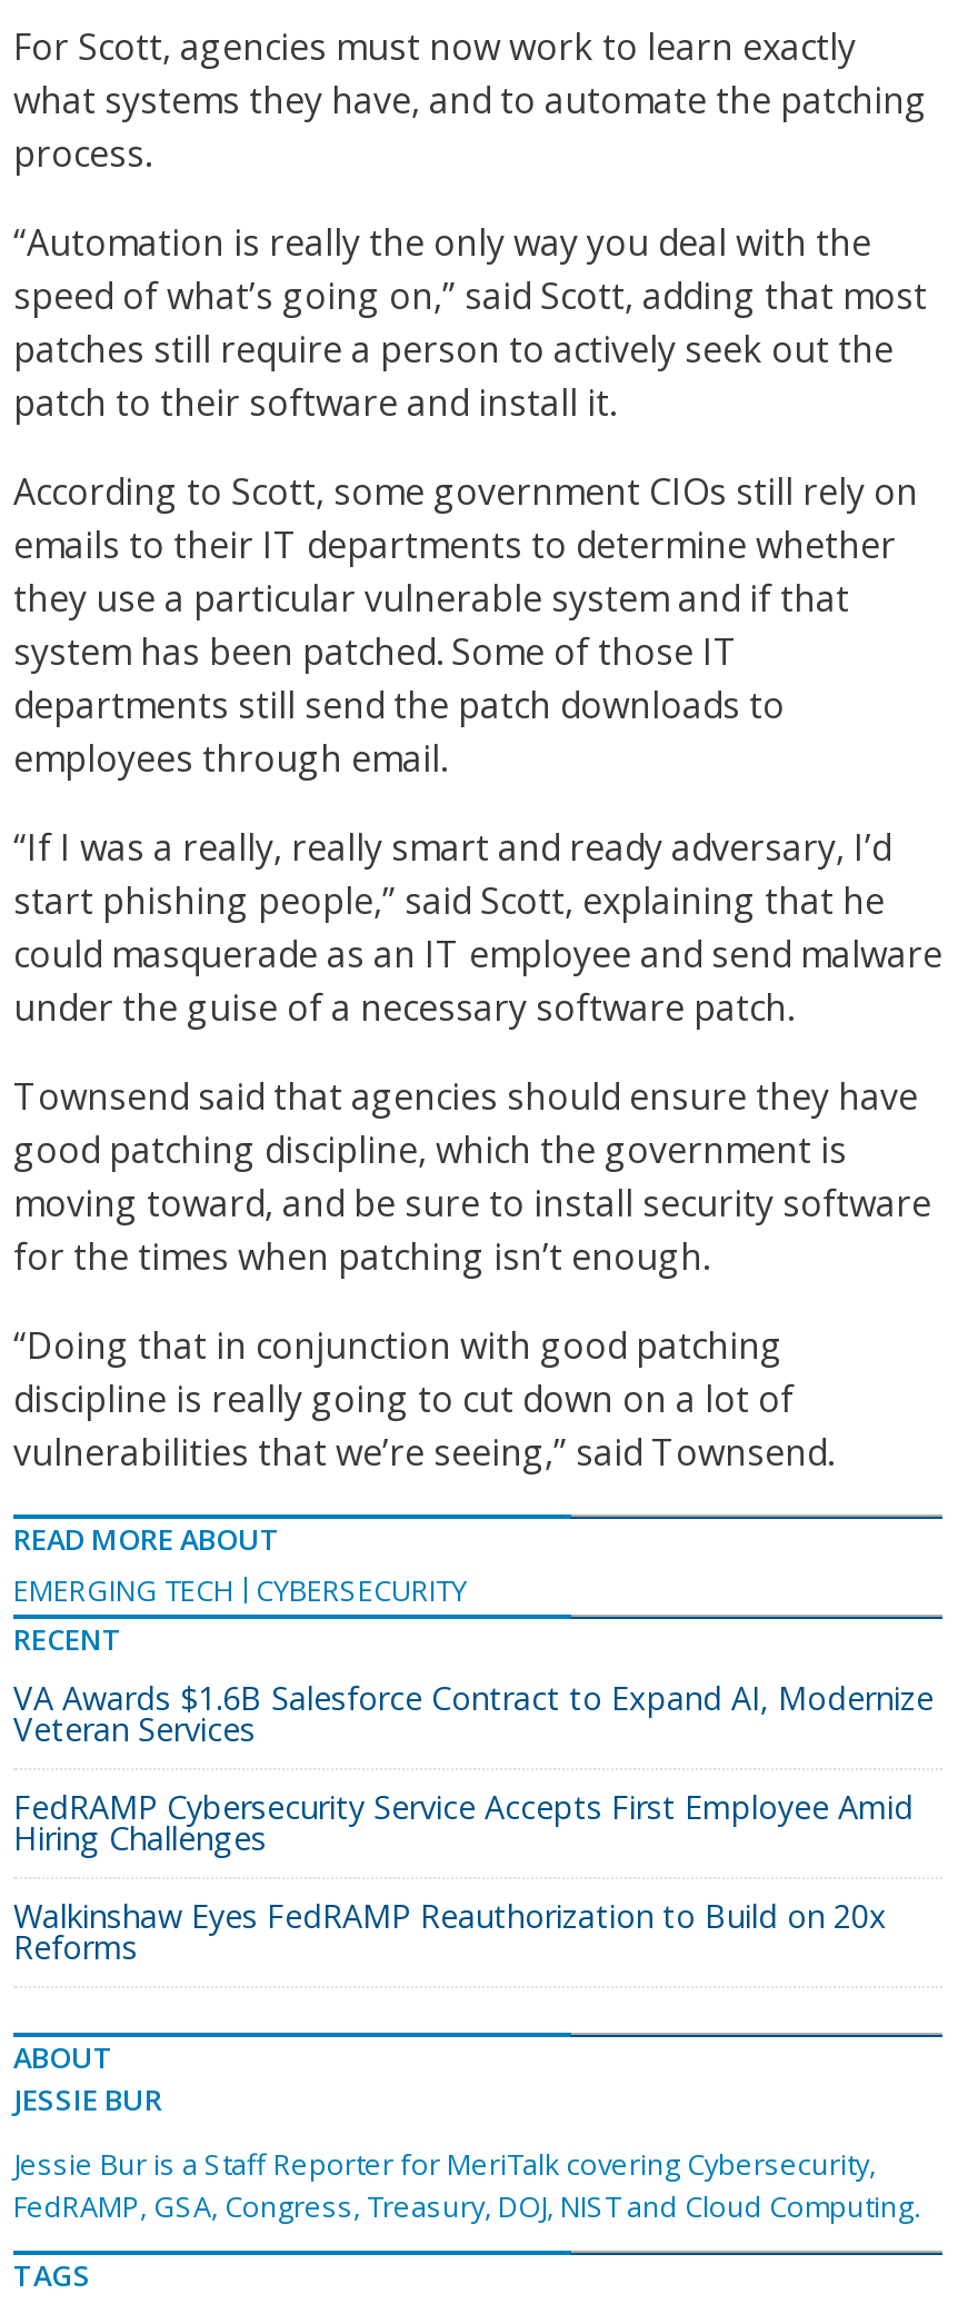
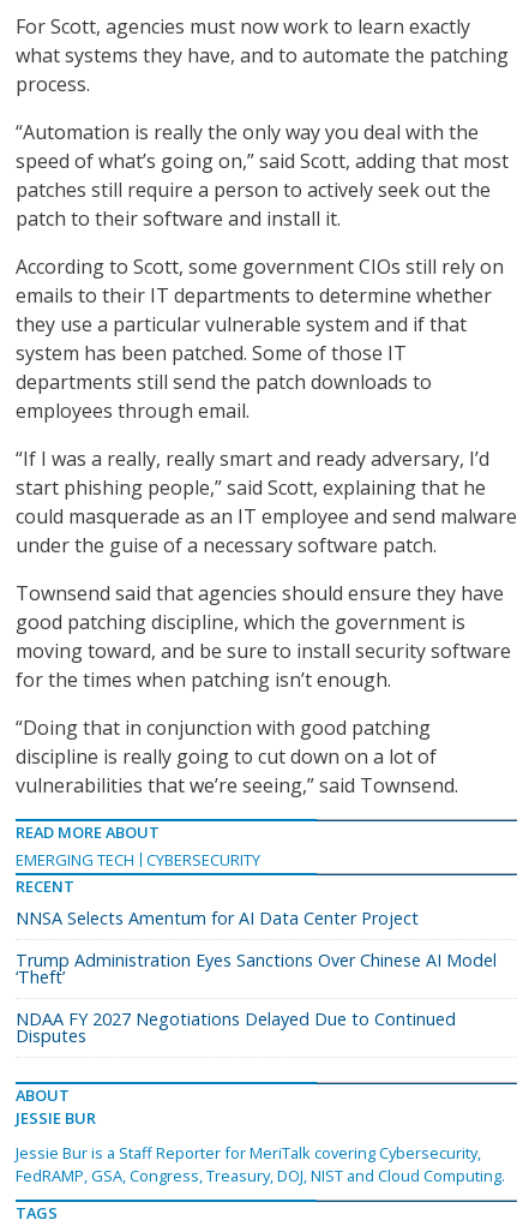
[13,1676,934,1749] VA Awards $1.6B Salesforce Contract to Expand AI, Modernize | Veteran Services -> [16,906,419,929] NNSA Selects Amentum for AI Data Center Project
[13,1785,914,1858] FedRAMP Cybersecurity Service Accepts First Employee Amid | Hiring Challenges -> [16,948,497,988] Trump Administration Eyes Sanctions Over Chinese AI Model | ‘Theft’
[13,1894,887,1967] Walkinshaw Eyes FedRAMP Reauthorization to Build on 20x | Reforms -> [16,1007,456,1047] NDAA FY 2027 Negotiations Delayed Due to Continued | Disputes

